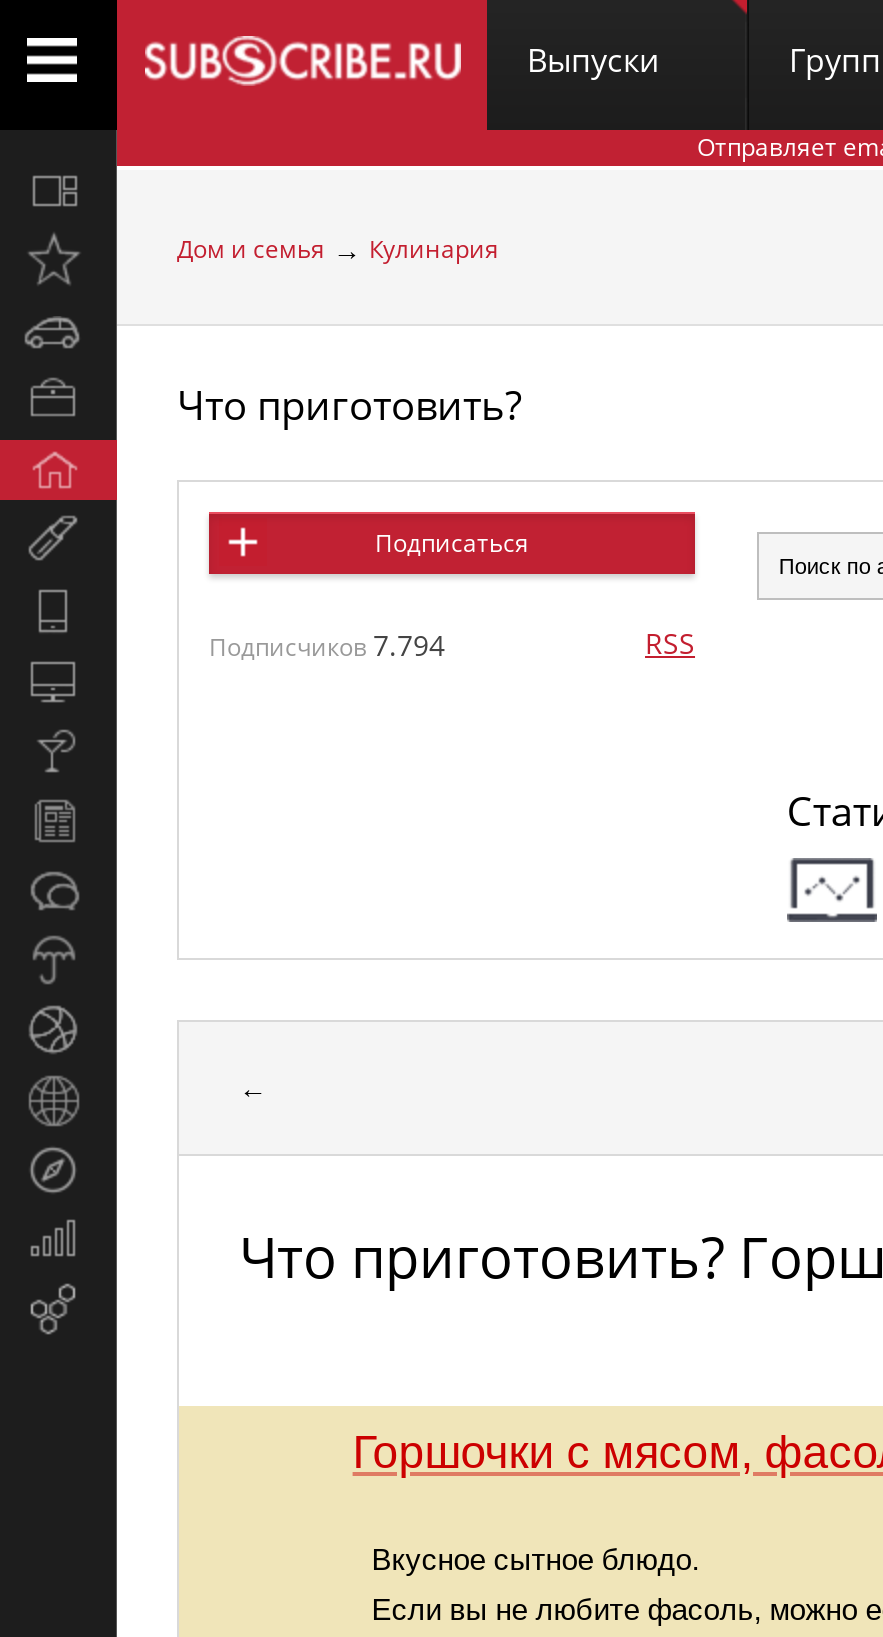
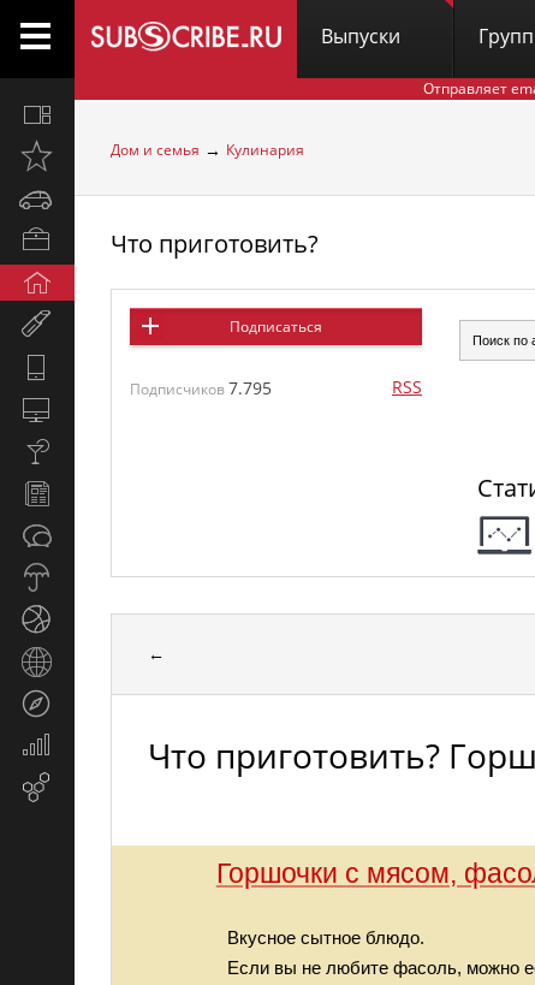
[209,626,445,664] Подписчиков 7.794 -> [130,376,272,399] Подписчиков 7.795

